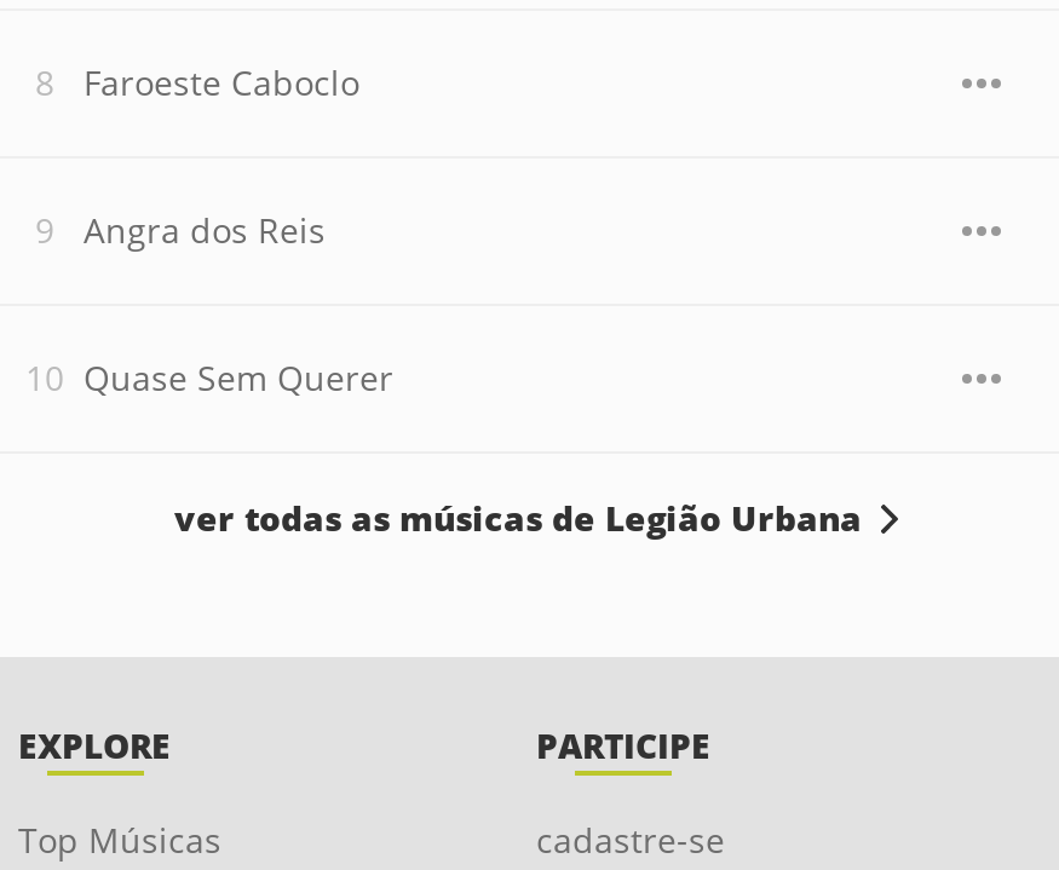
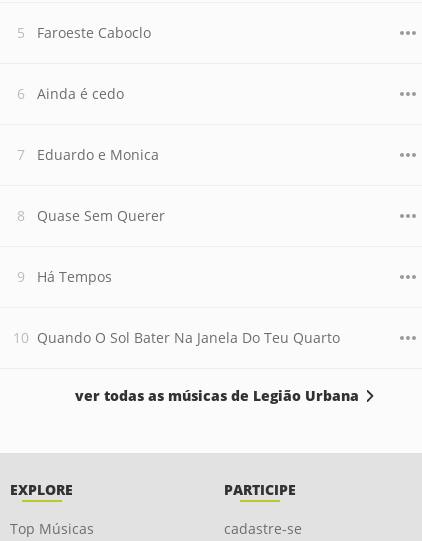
[84,207,326,253] Angra dos Reis -> [37,84,159,164] Ainda é cedo | Eduardo e Monica
none -> [37,267,340,347] Há Tempos | Quando O Sol Bater Na Janela Do Teu Quarto

